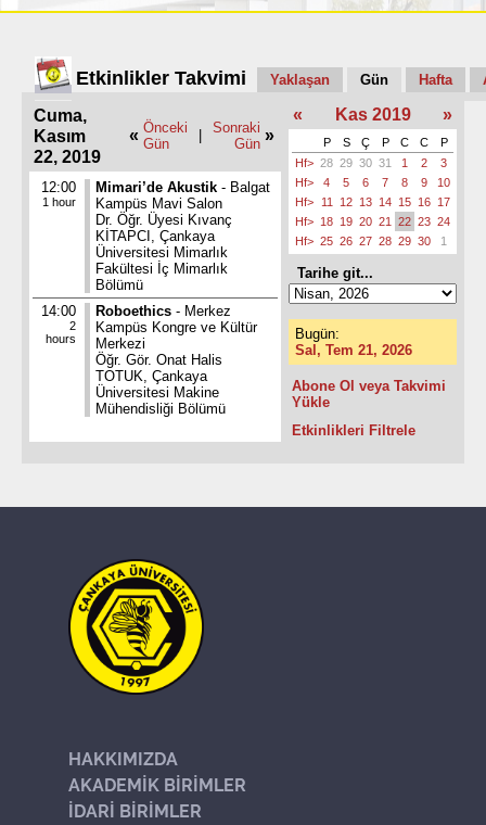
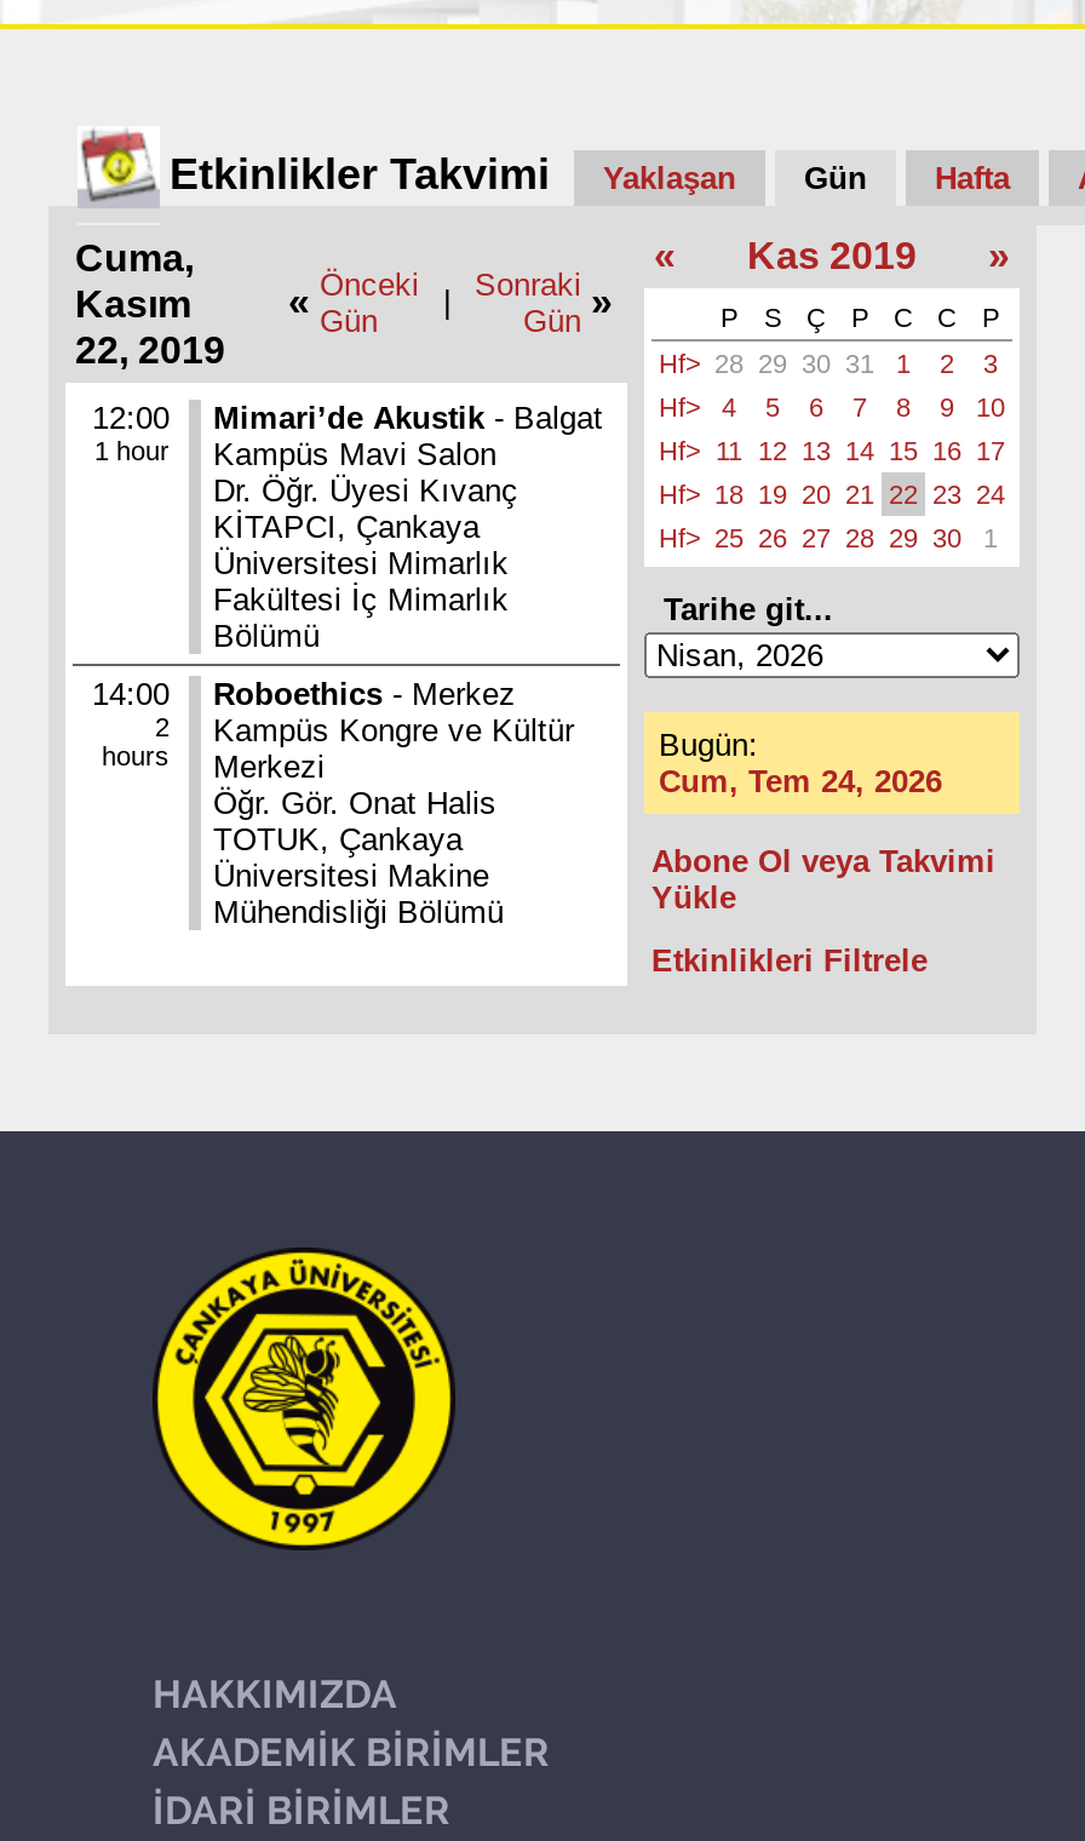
[295,342,412,358] Sal, Tem 21, 2026 -> [659,762,942,799] Cum, Tem 24, 2026

